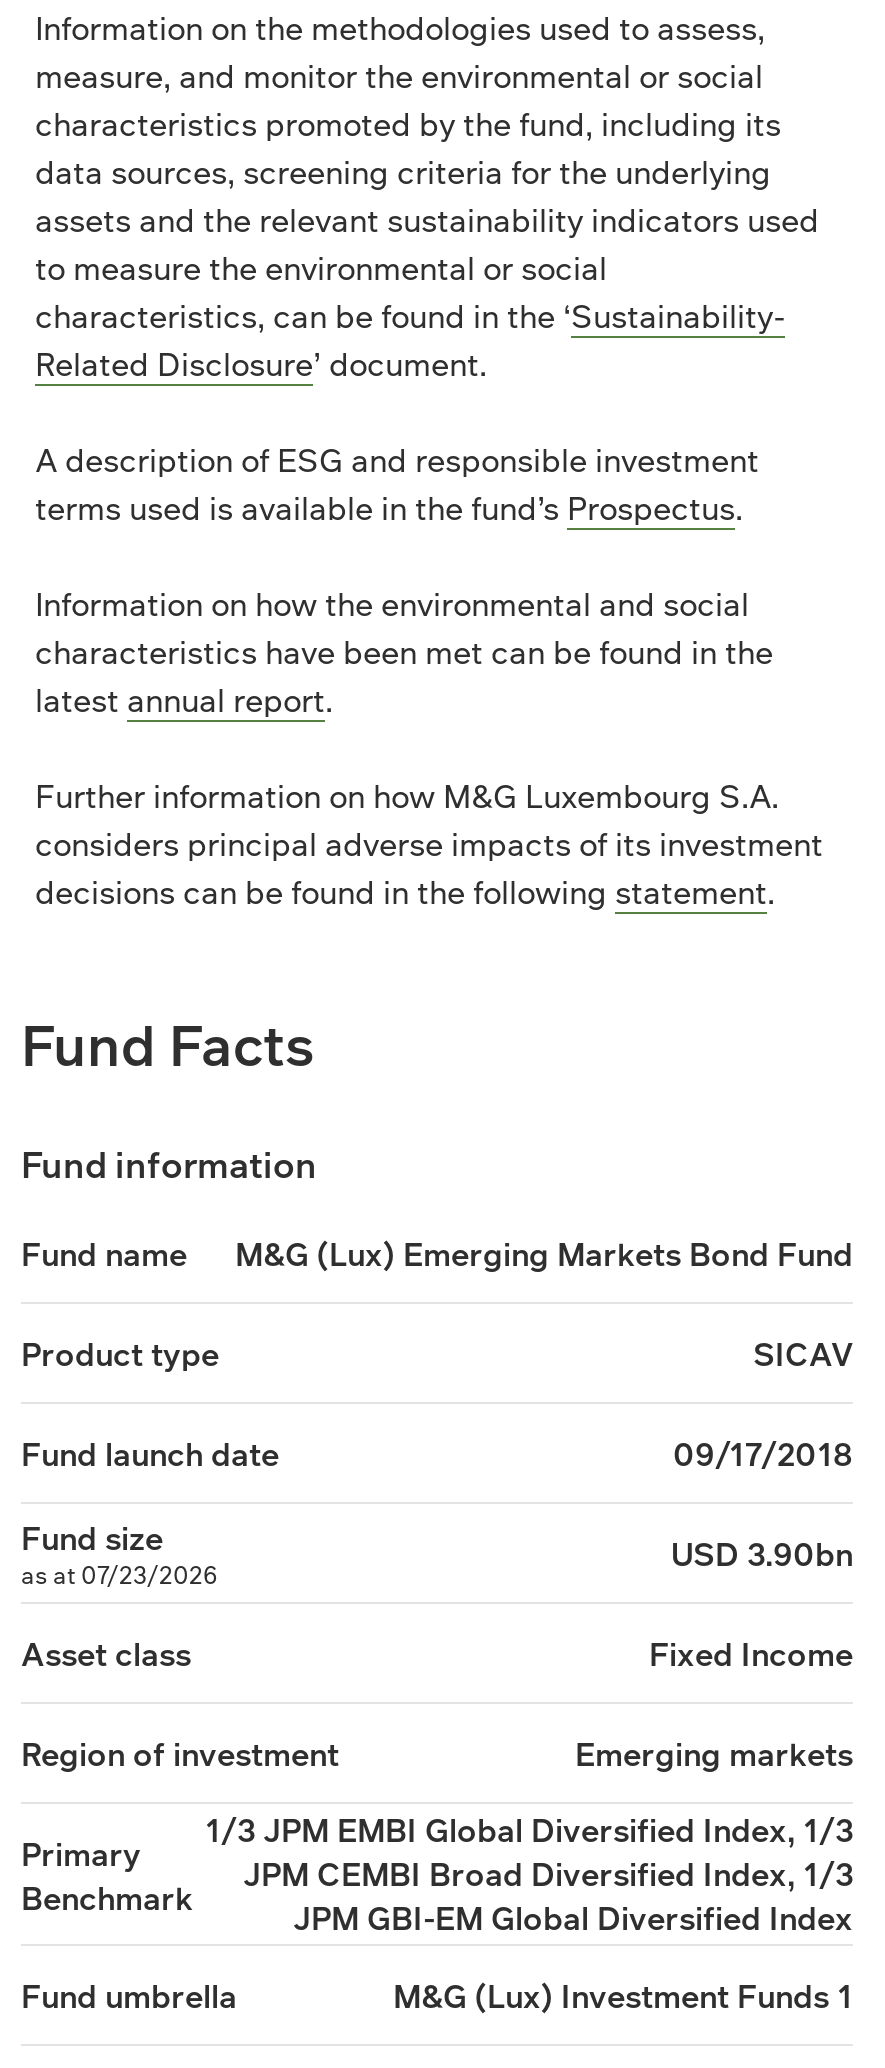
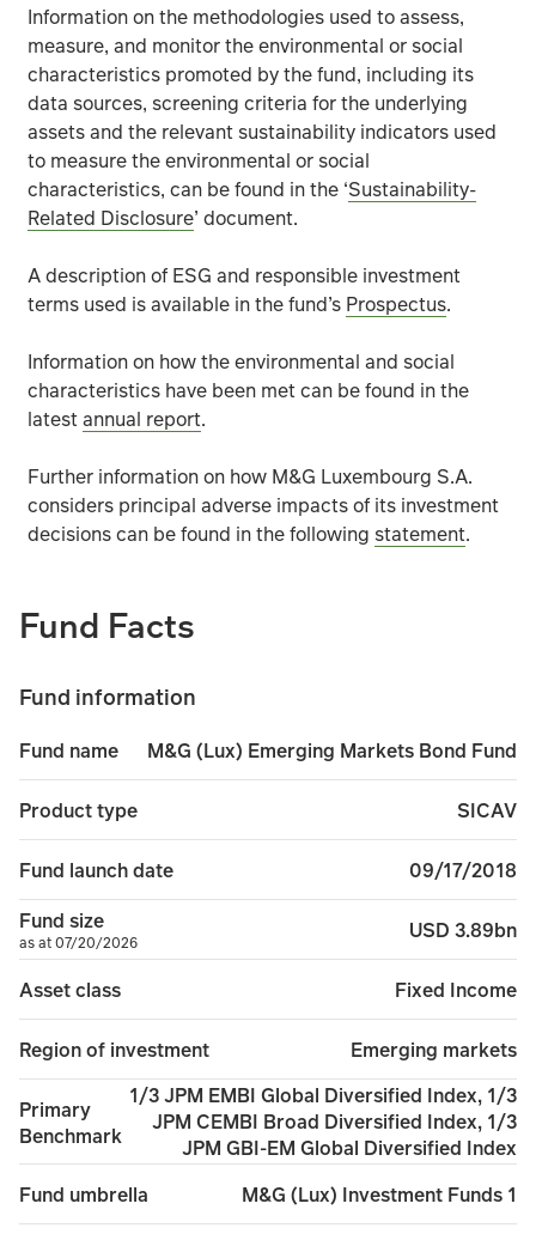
[671,1531,853,1575] USD 3.90bn -> [409,916,517,943] USD 3.89bn
[21,1558,217,1592] as at 07/23/2026 -> [19,932,138,953] as at 07/20/2026

